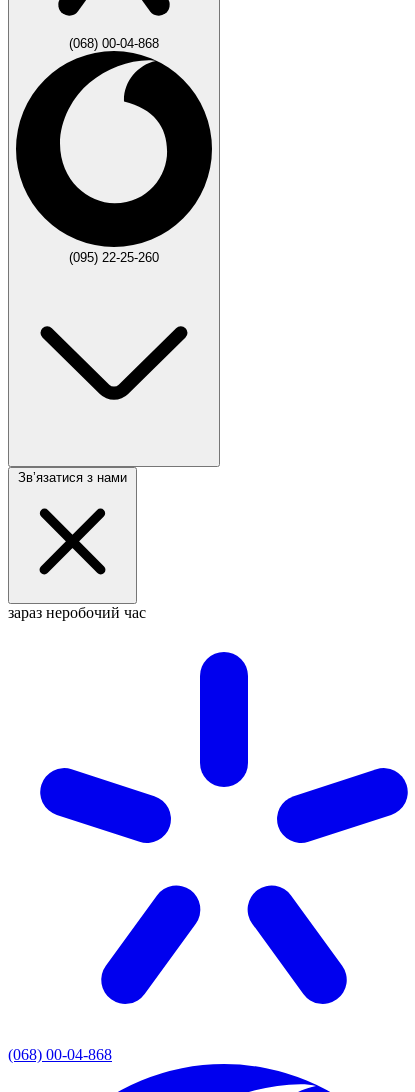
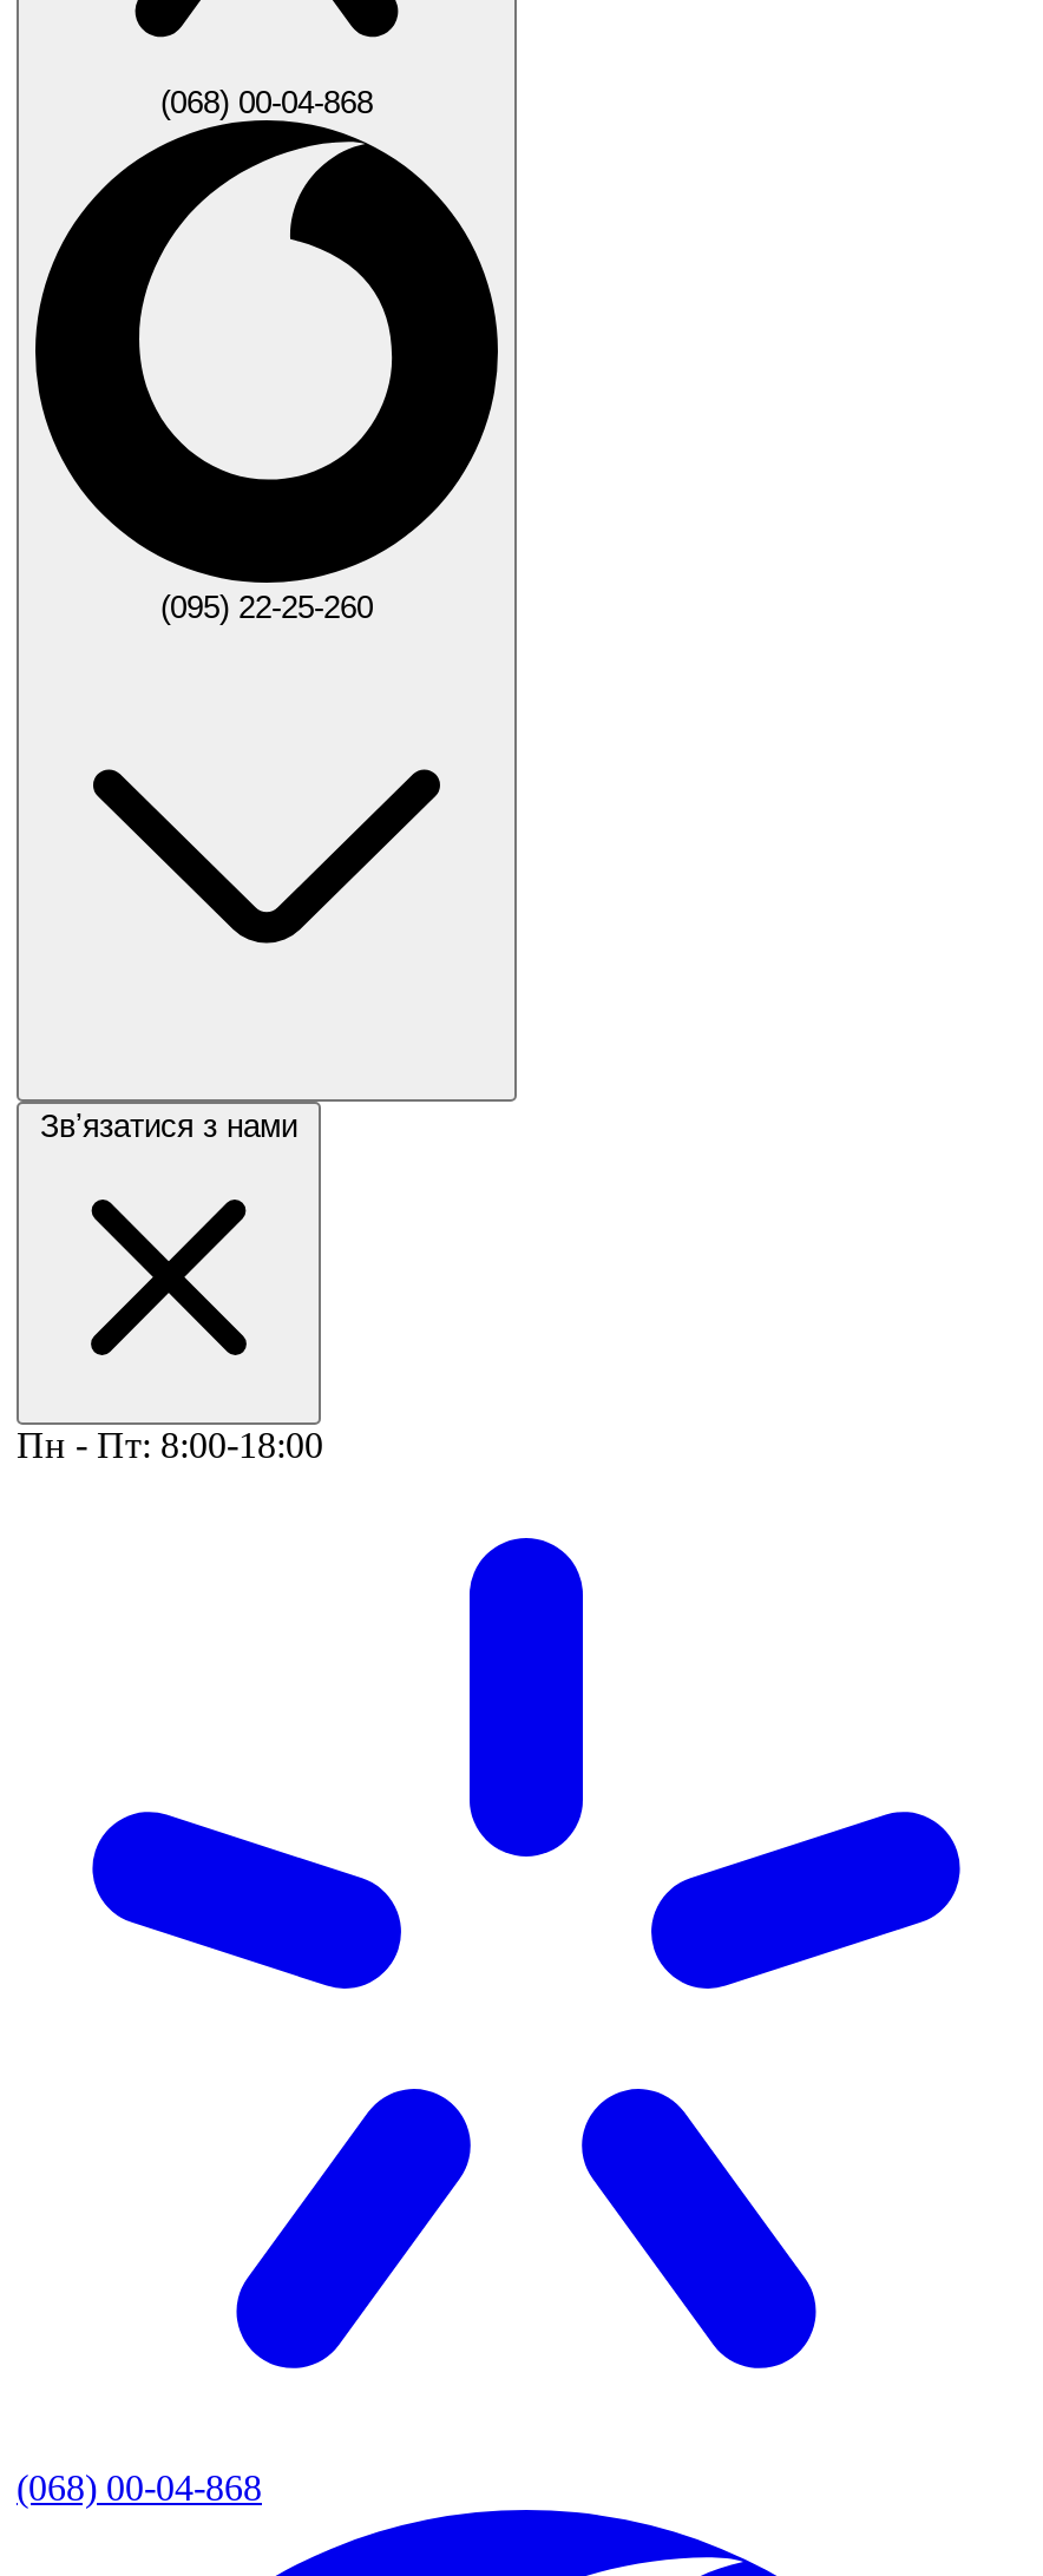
[8,604,146,621] зараз неробочий час -> [17,1425,323,1465] Пн - Пт: 8:00-18:00

